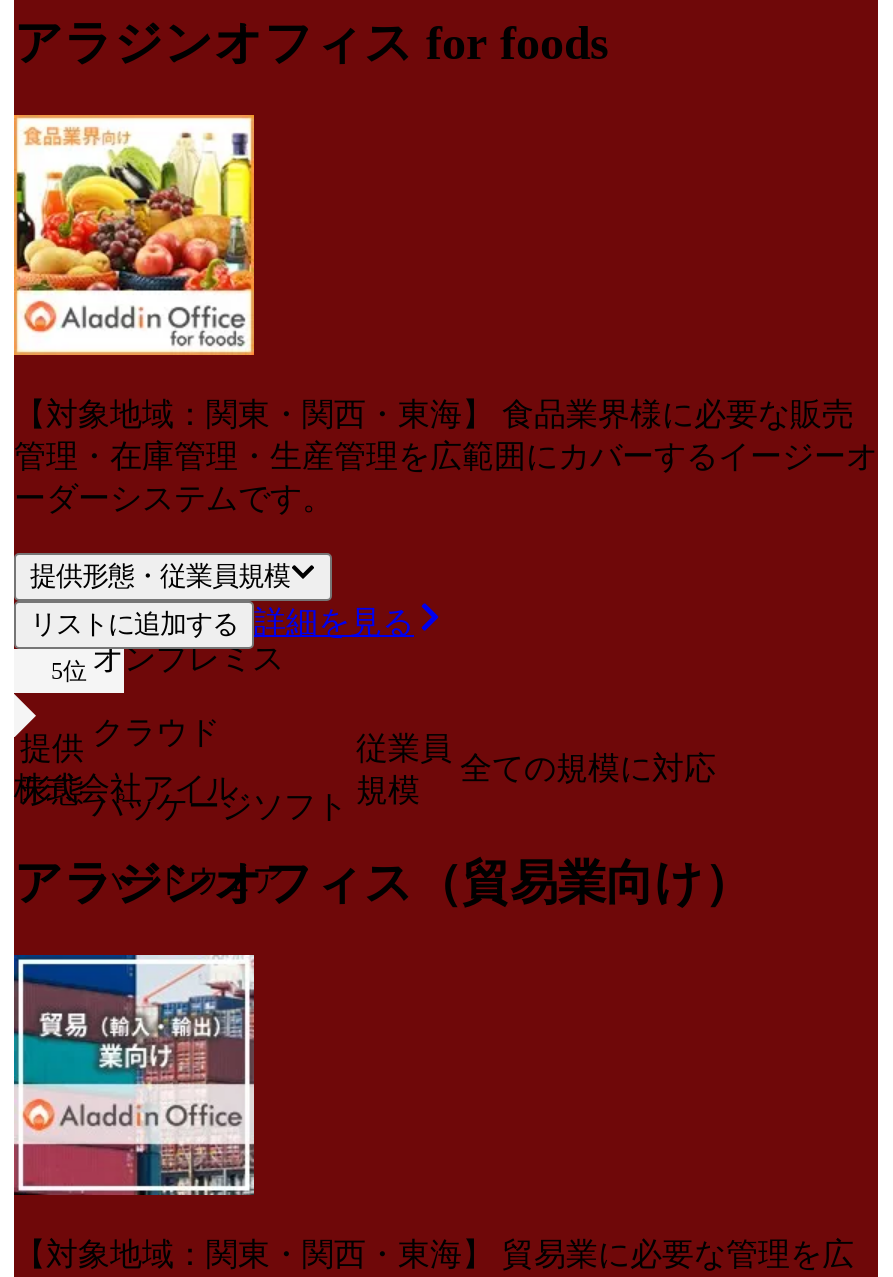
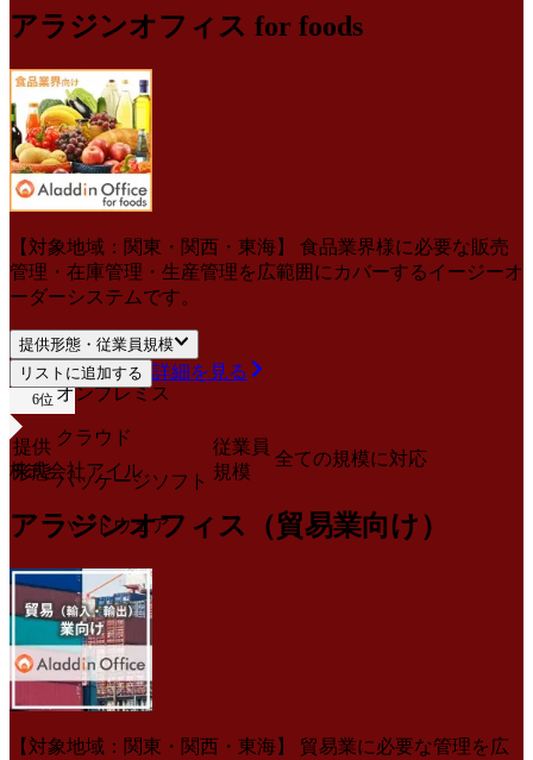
[51,657,87,685] 5位 -> [32,391,53,408] 6位

